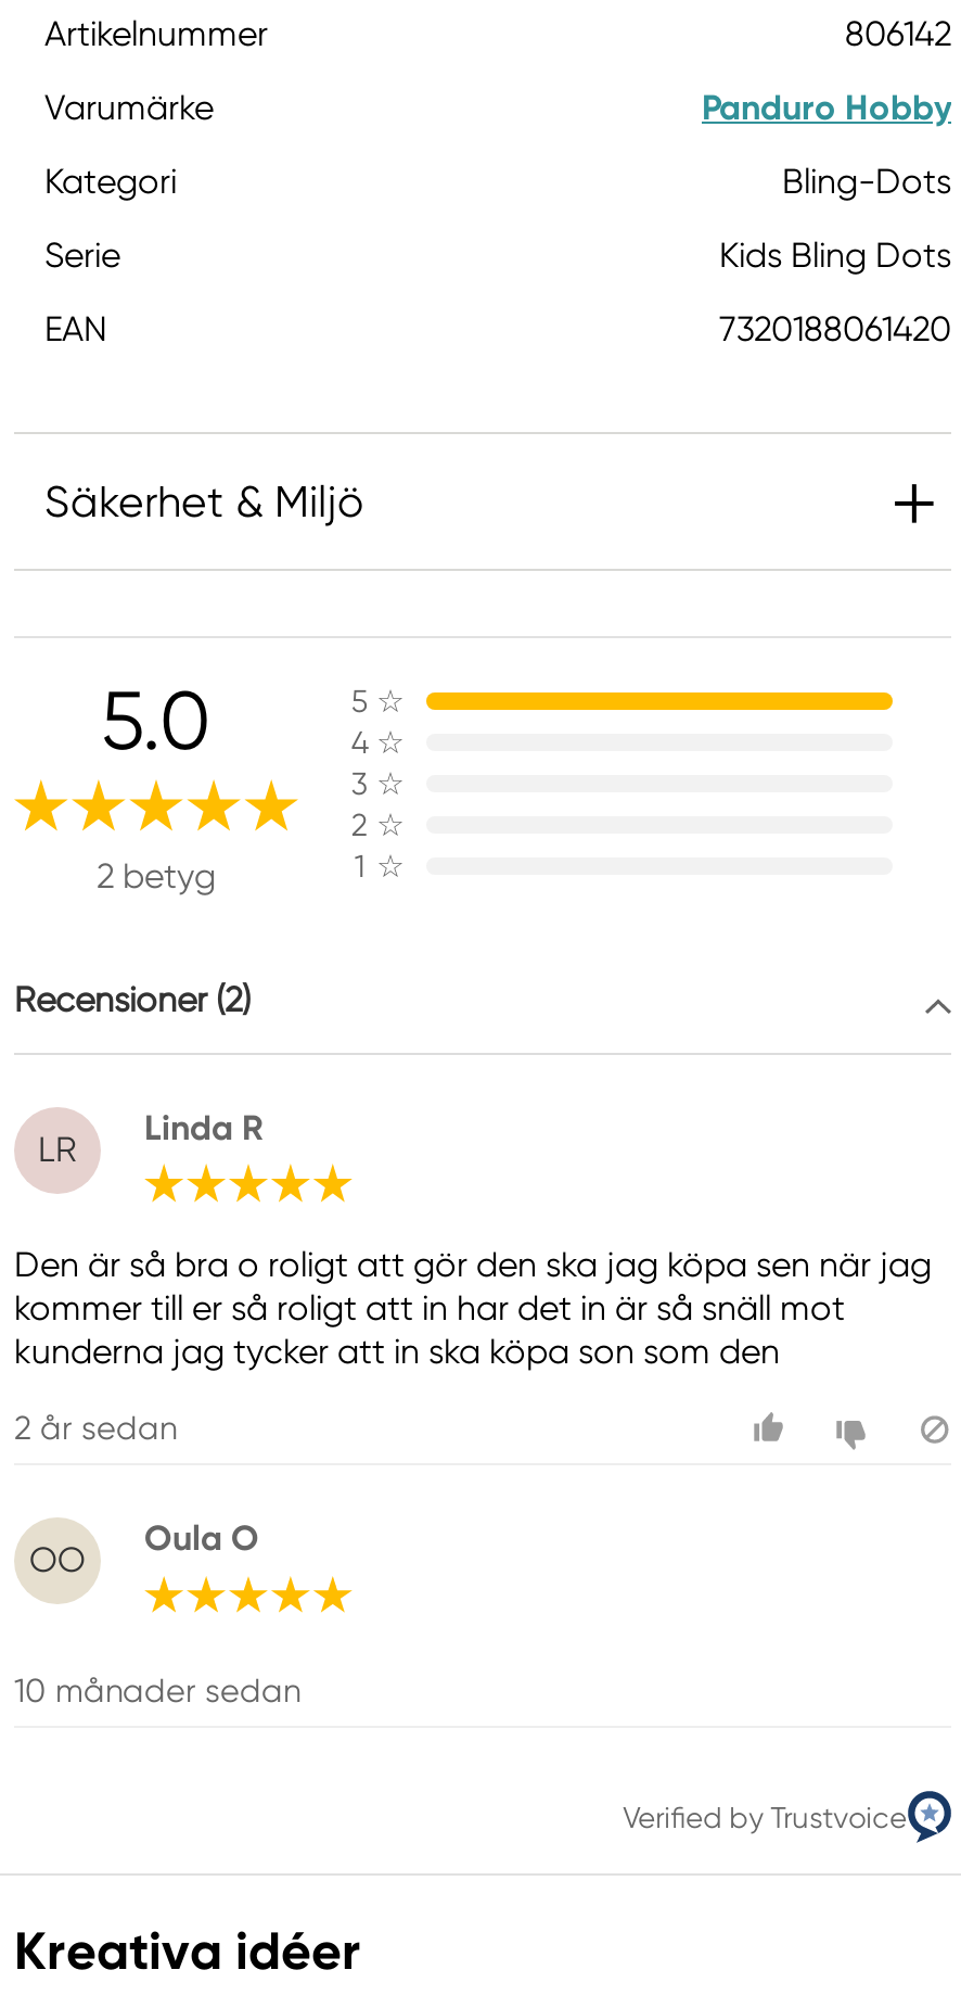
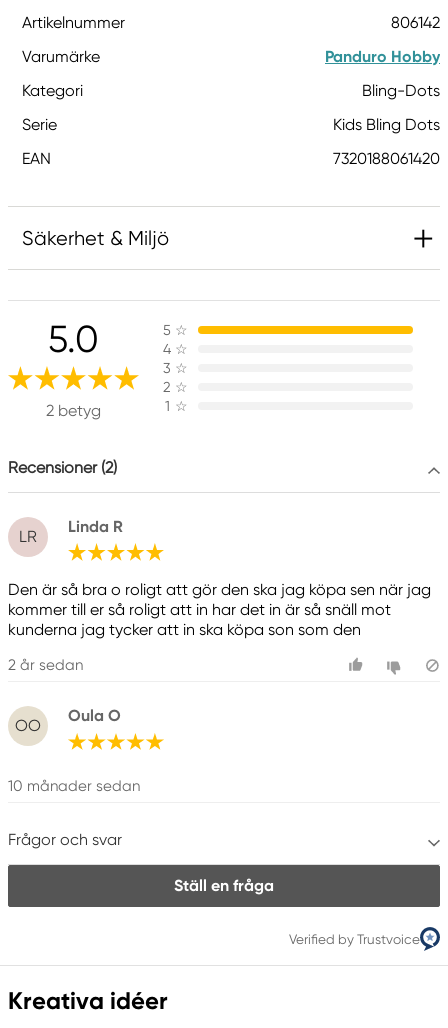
none -> [8,830,274,895] Frågor och svar | Ställ en fråga

